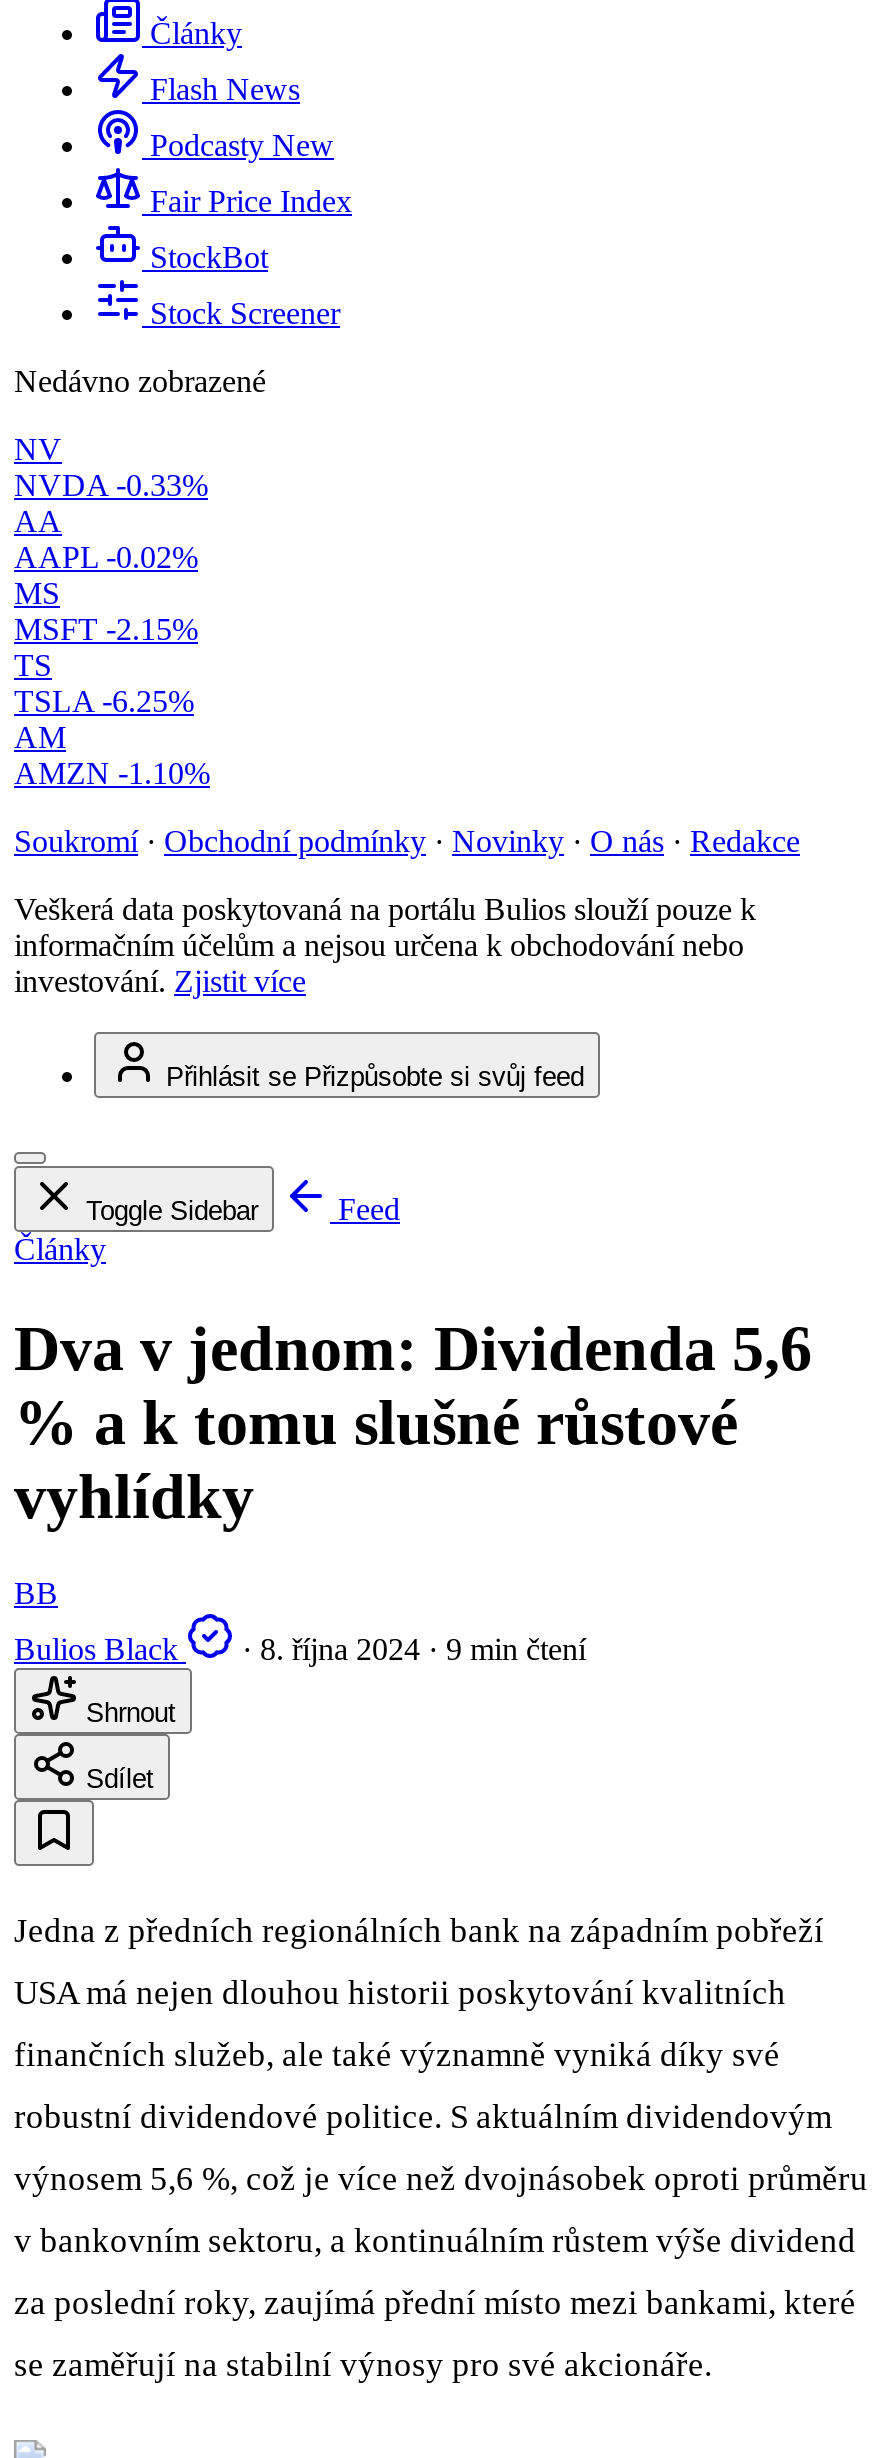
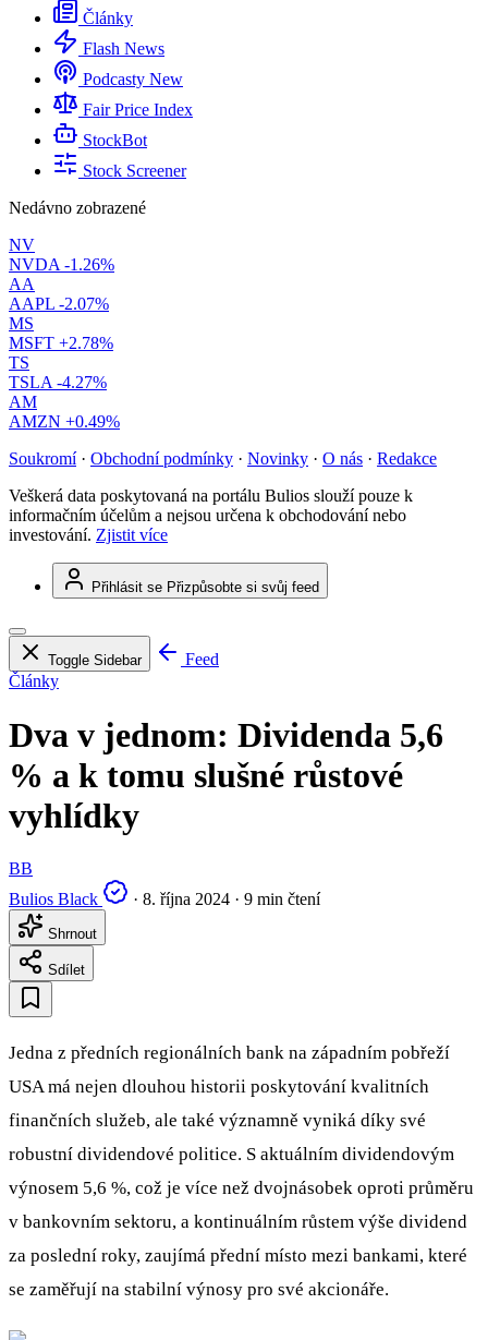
[14,468,208,502] NVDA -0.33% -> [9,255,114,274] NVDA -1.26%
[14,540,198,574] AAPL -0.02% -> [9,294,109,313] AAPL -2.07%
[14,612,198,646] MSFT -2.15% -> [9,334,113,352] MSFT +2.78%
[14,684,194,718] TSLA -6.25% -> [9,373,107,392] TSLA -4.27%
[14,756,210,790] AMZN -1.10% -> [9,412,120,431] AMZN +0.49%

